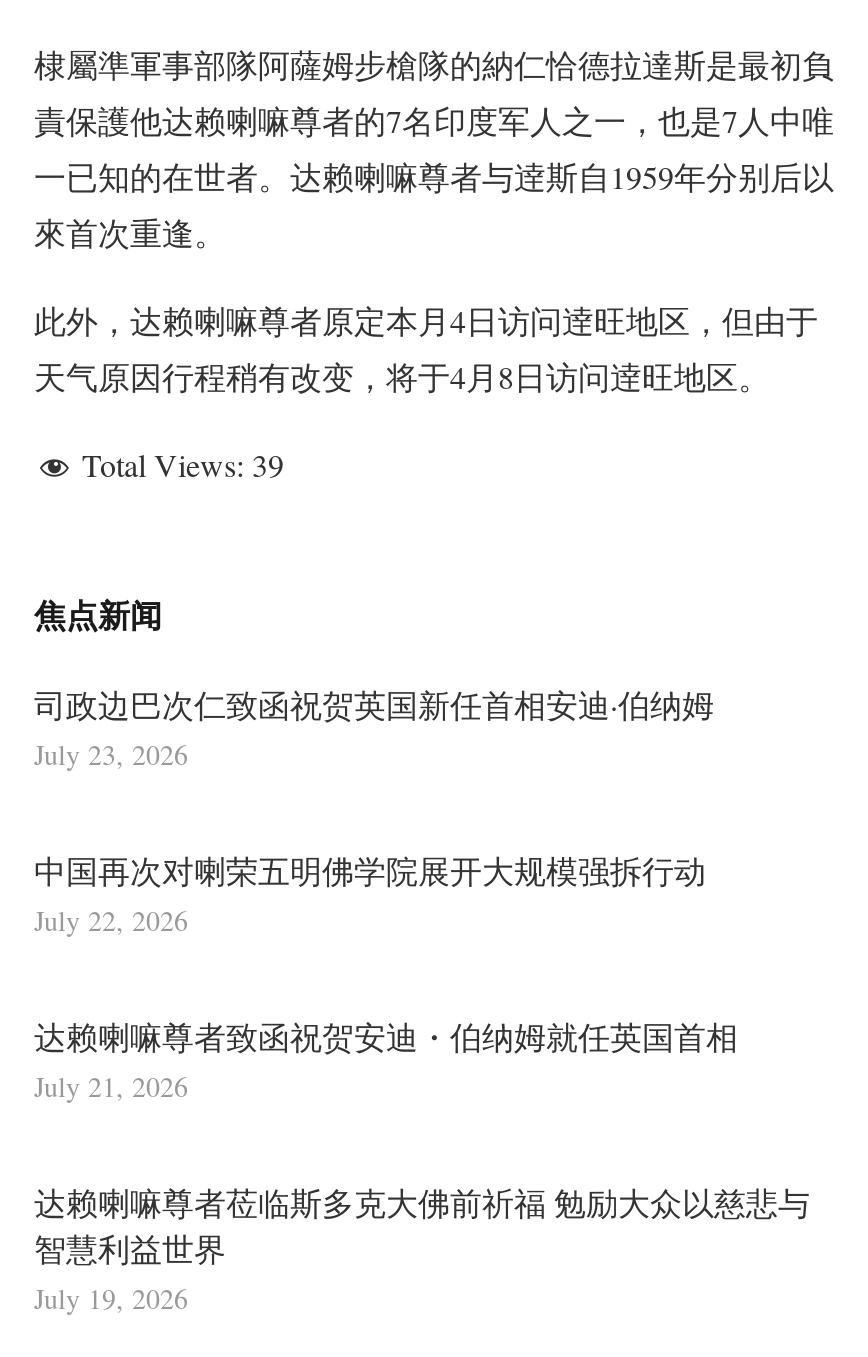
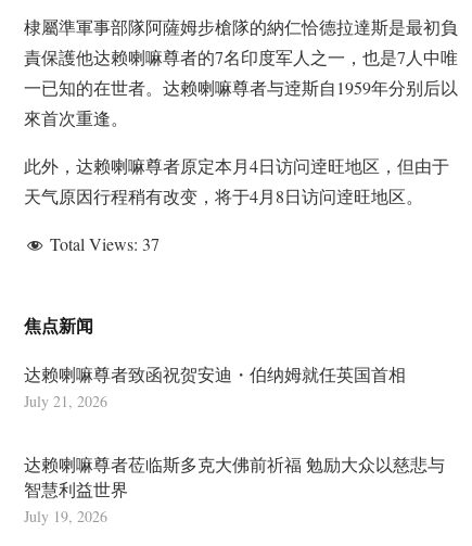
[82,443,284,485] Total Views: 39 -> [50,233,160,255] Total Views: 37
[34,684,714,940] 司政边巴次仁致函祝贺英国新任首相安迪·伯纳姆 | July 23, 2026 | 中国再次对喇荣五明佛学院展开大规模强拆行动 | July 22, 2026 -> none

